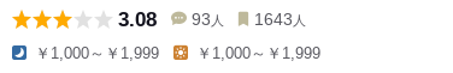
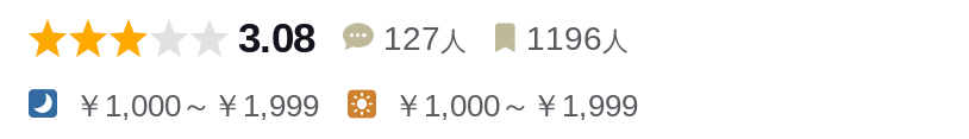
[192,10,224,29] 93人 -> [383,20,467,58] 127人
[254,10,306,29] 1643人 -> [526,20,629,58] 1196人

